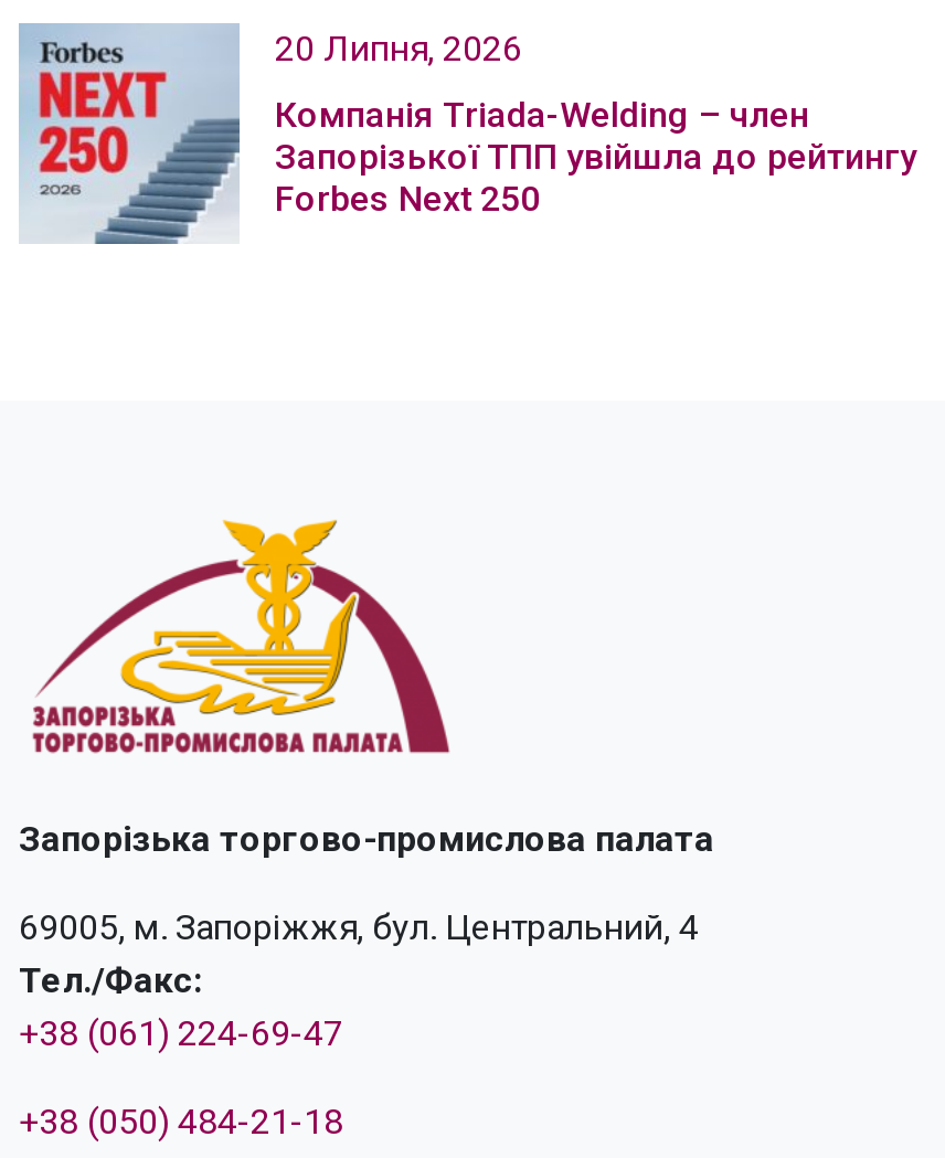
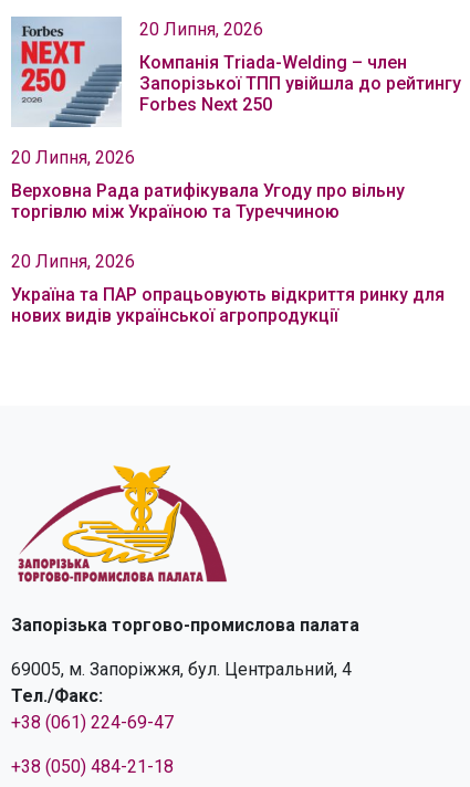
none -> [11,147,445,326] 20 Липня, 2026 | Верховна Рада ратифікувала Угоду про вільну | торгівлю між Україною та Туреччиною | 20 Липня, 2026 | Україна та ПАР опрацьовують відкриття ринку для | нових видів української агропродукції

